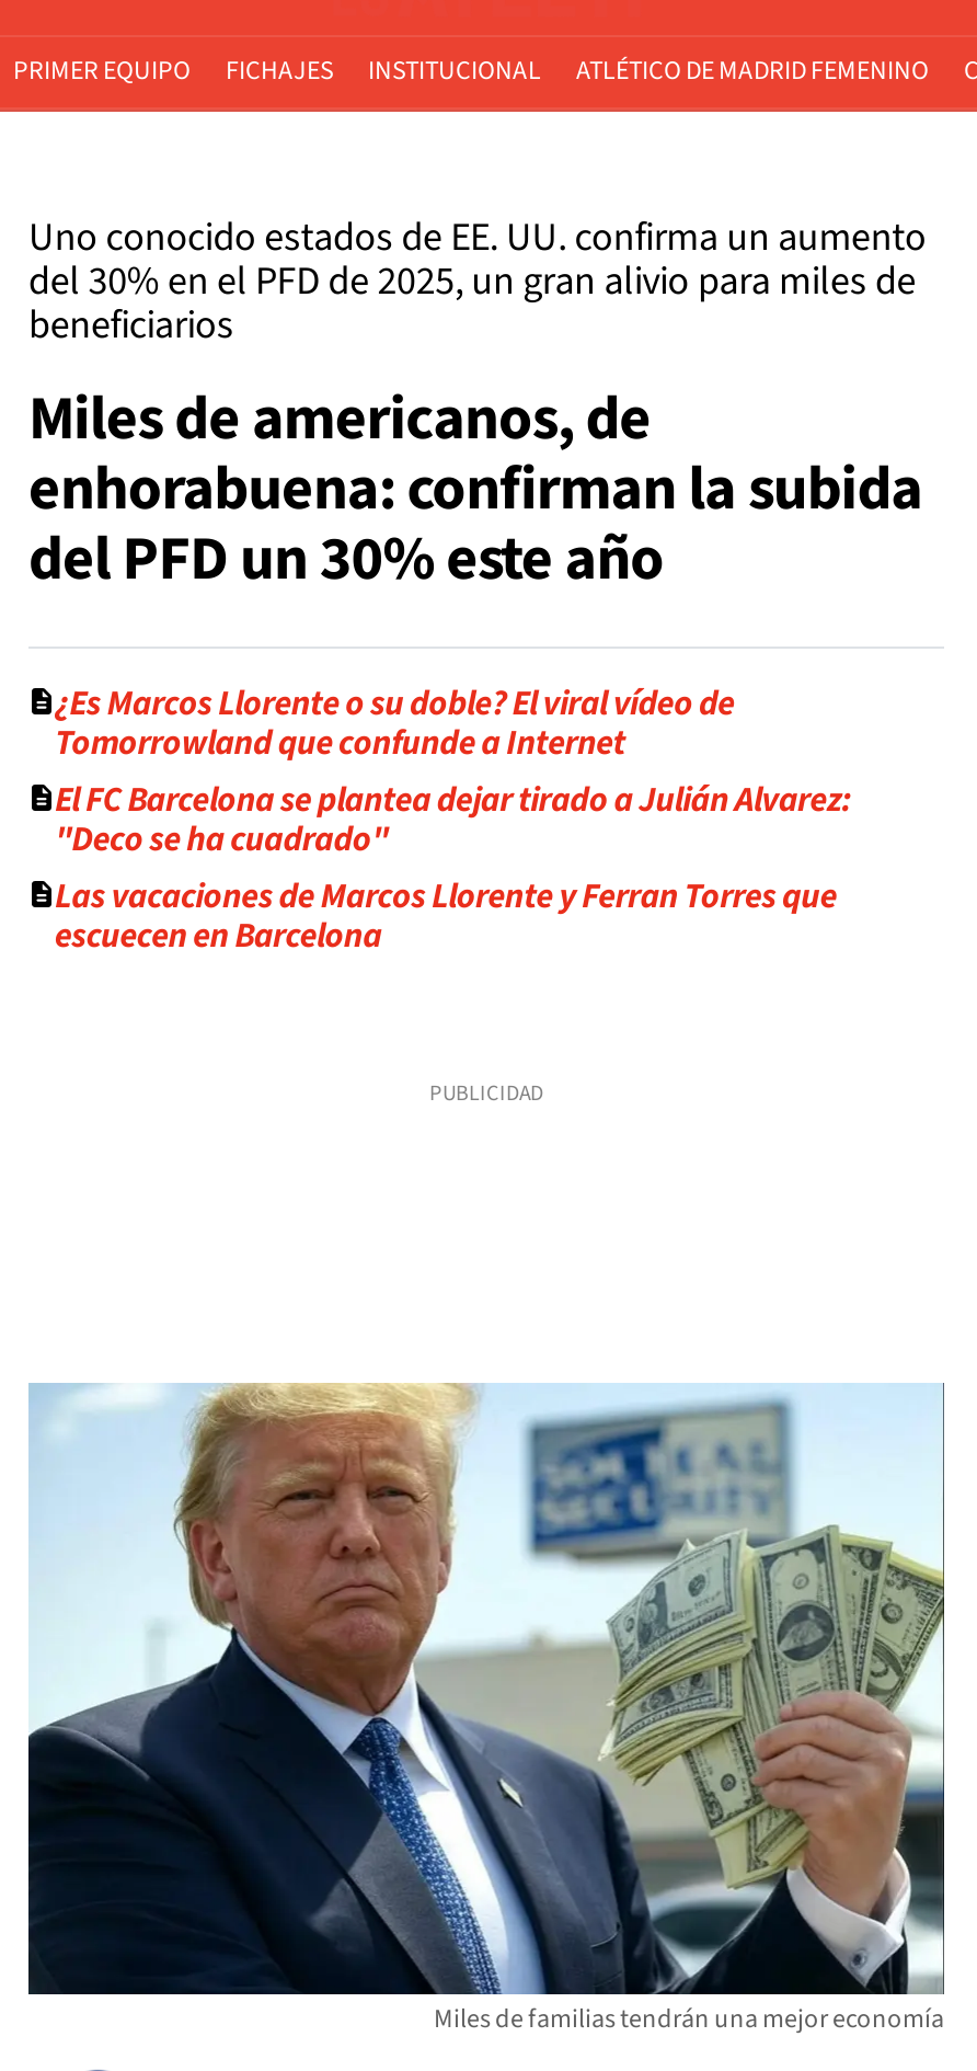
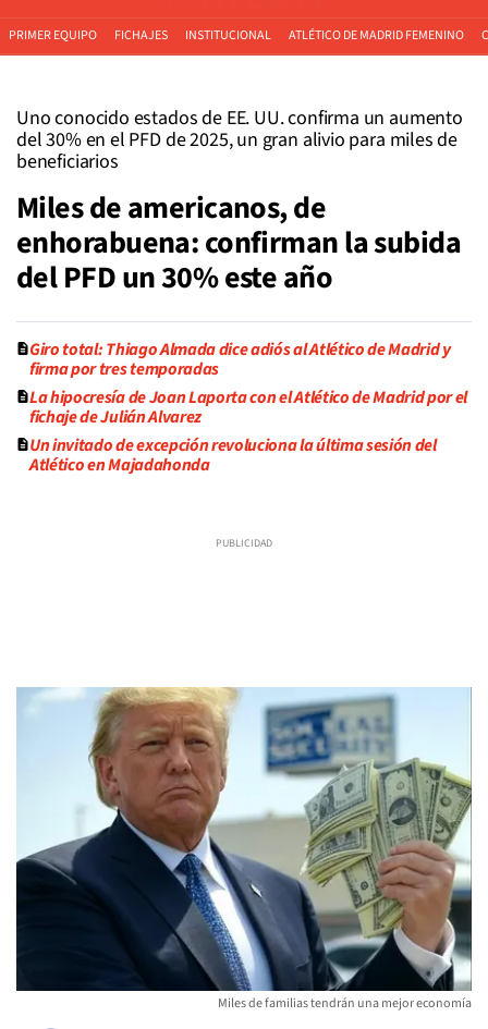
[55,680,852,960] ¿Es Marcos Llorente o su doble? El viral vídeo de | Tomorrowland que confunde a Internet | El FC Barcelona se plantea dejar tirado a Julián Alvarez: | "Deco se ha cuadrado" | Las vacaciones de Marcos Llorente y Ferran Torres que | escuecen en Barcelona -> [29,338,468,477] Giro total: Thiago Almada dice adiós al Atlético de Madrid y | firma por tres temporadas | La hipocresía de Joan Laporta con el Atlético de Madrid por el | fichaje de Julián Alvarez | Un invitado de excepción revoluciona la última sesión del | Atlético en Majadahonda

